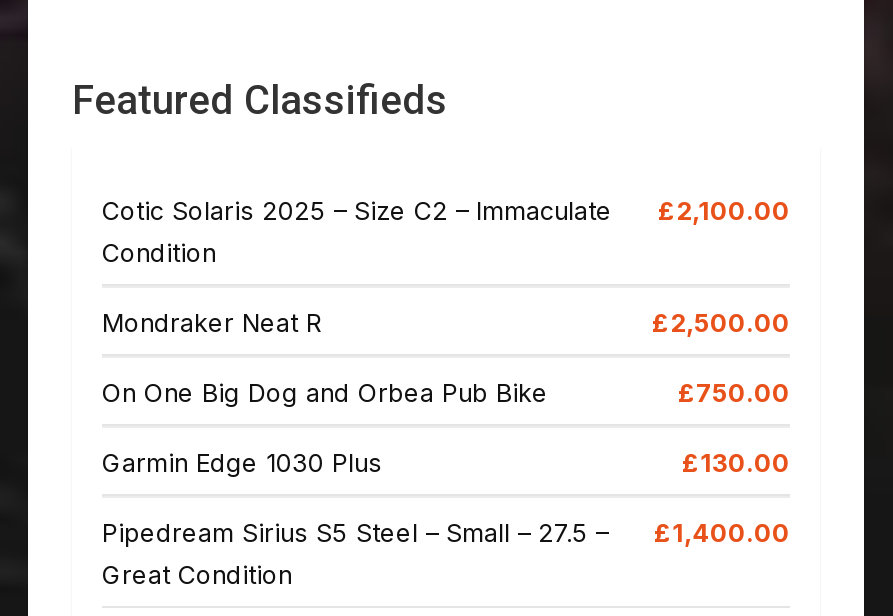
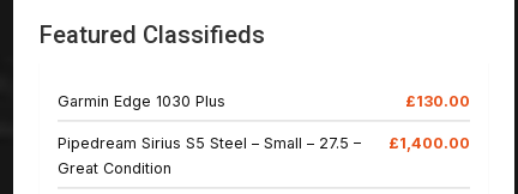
[102,196,612,268] Cotic Solaris 2025 – Size C2 – Immaculate | Condition -> none
[658,196,790,226] £2,100.00 -> none
[102,308,790,408] Mondraker Neat R | £2,500.00 | On One Big Dog and Orbea Pub Bike | £750.00 -> none

